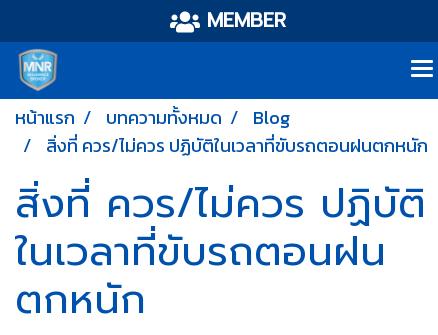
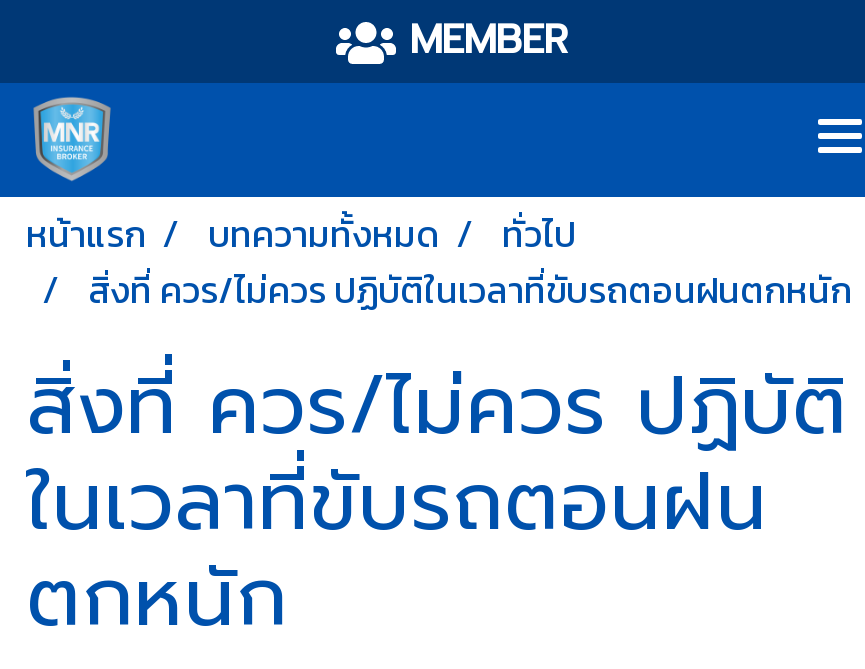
[253,104,290,131] Blog -> [502,207,576,261] ทั่วไป

